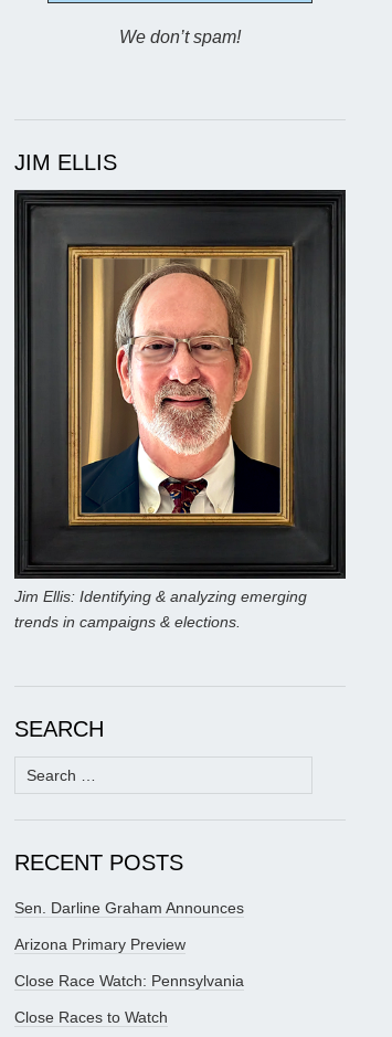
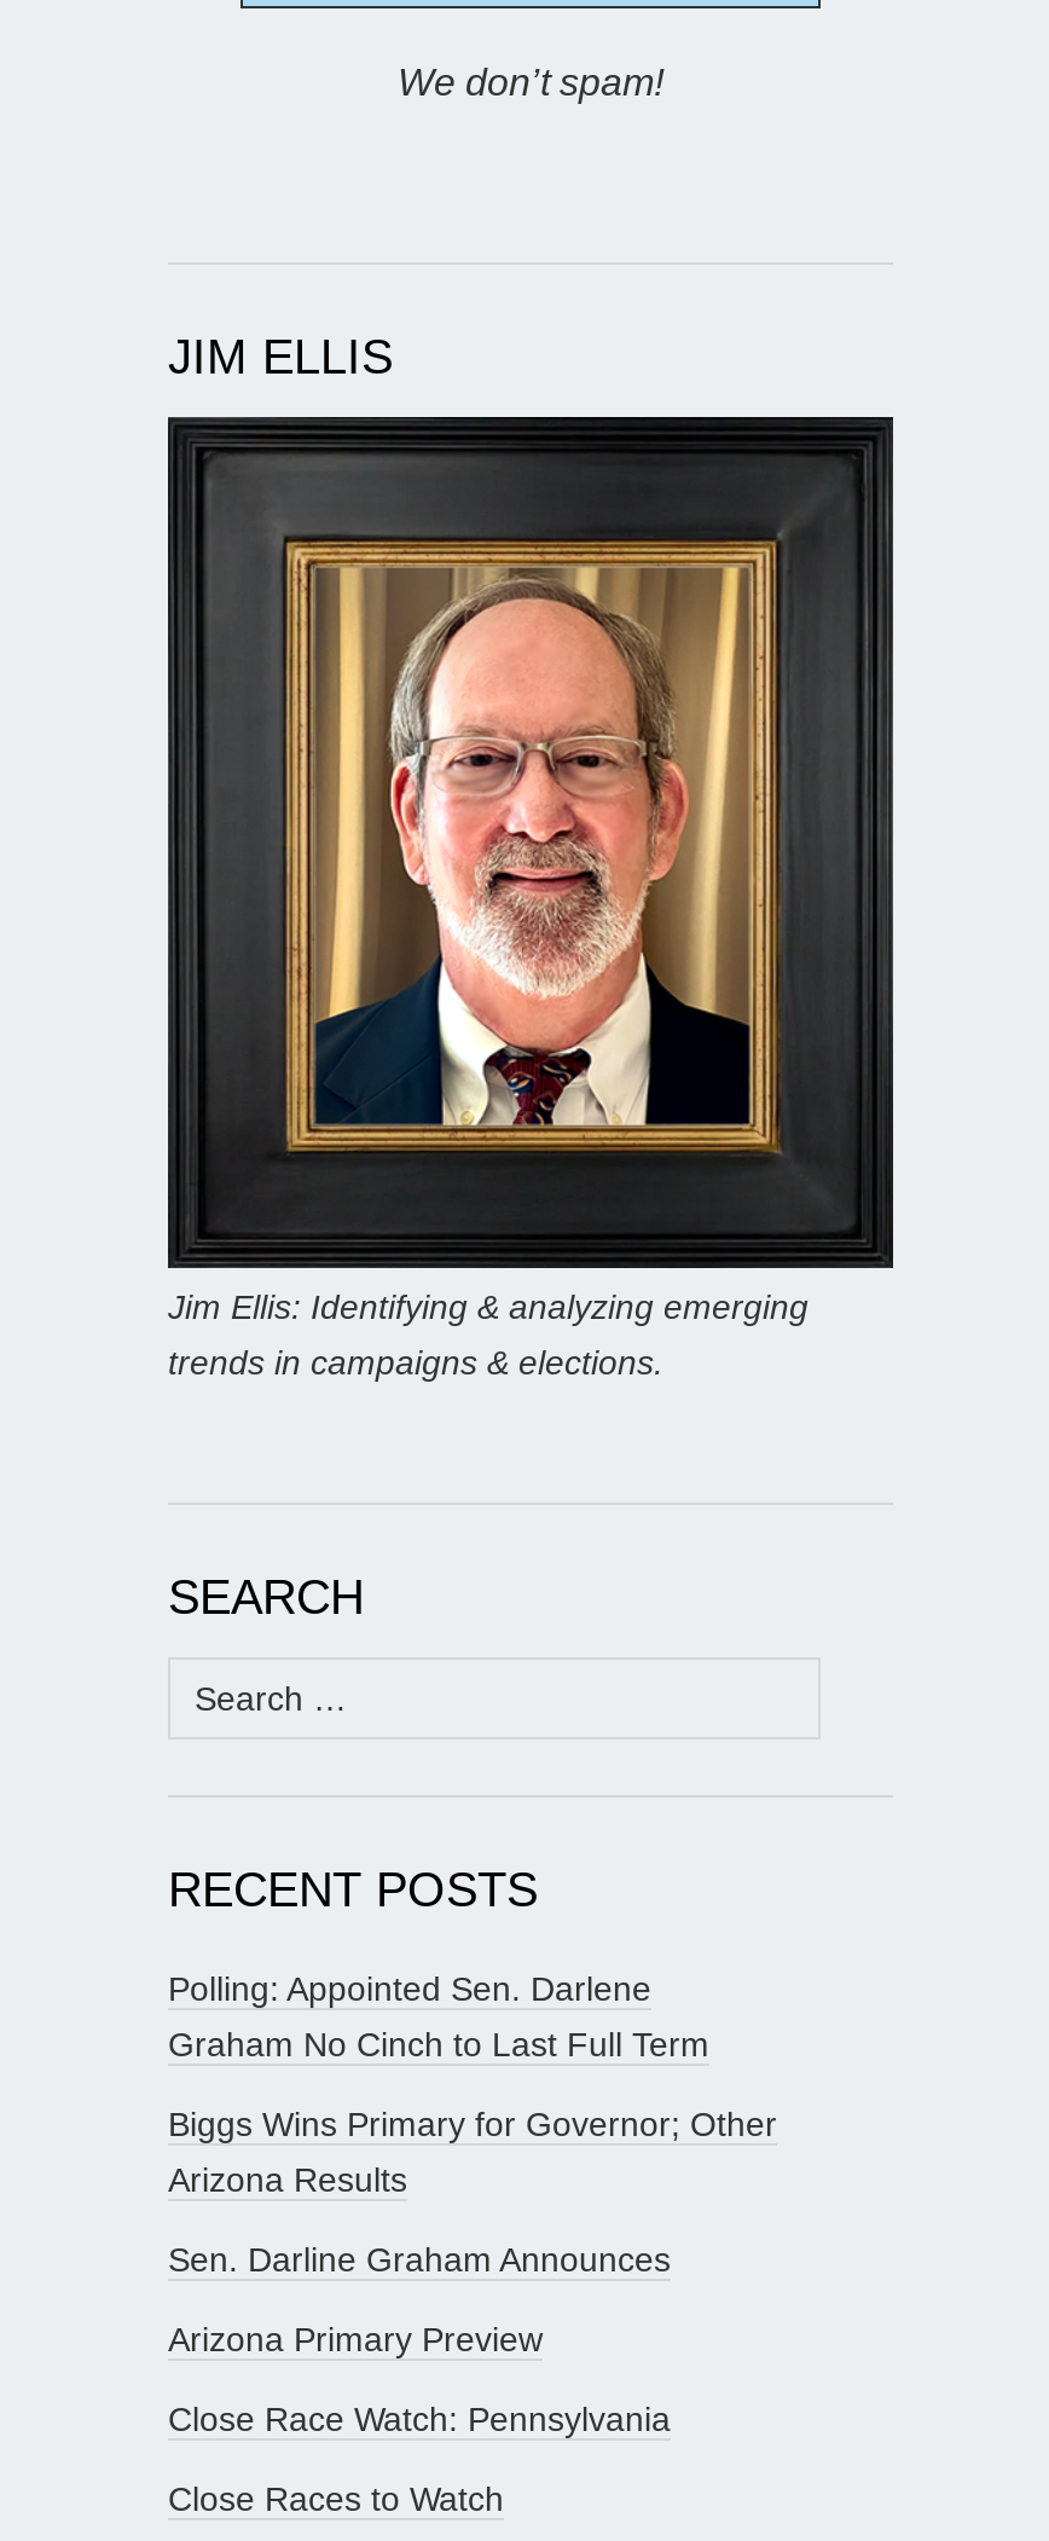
none -> [168,1970,777,2199] Polling: Appointed Sen. Darlene | Graham No Cinch to Last Full Term | Biggs Wins Primary for Governor; Other | Arizona Results

